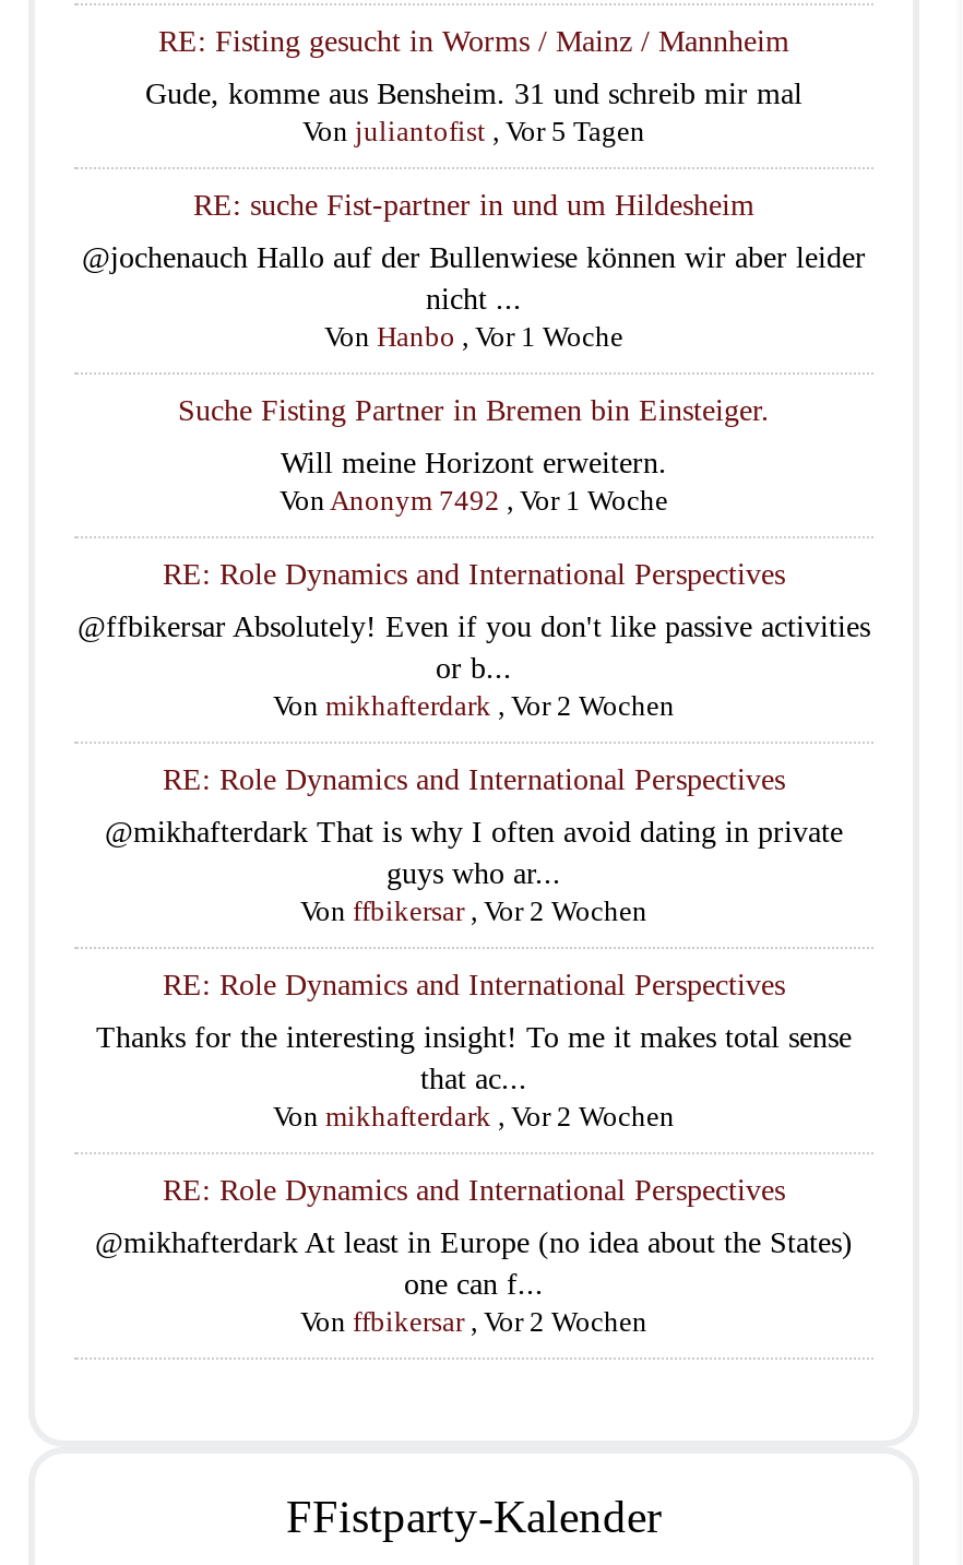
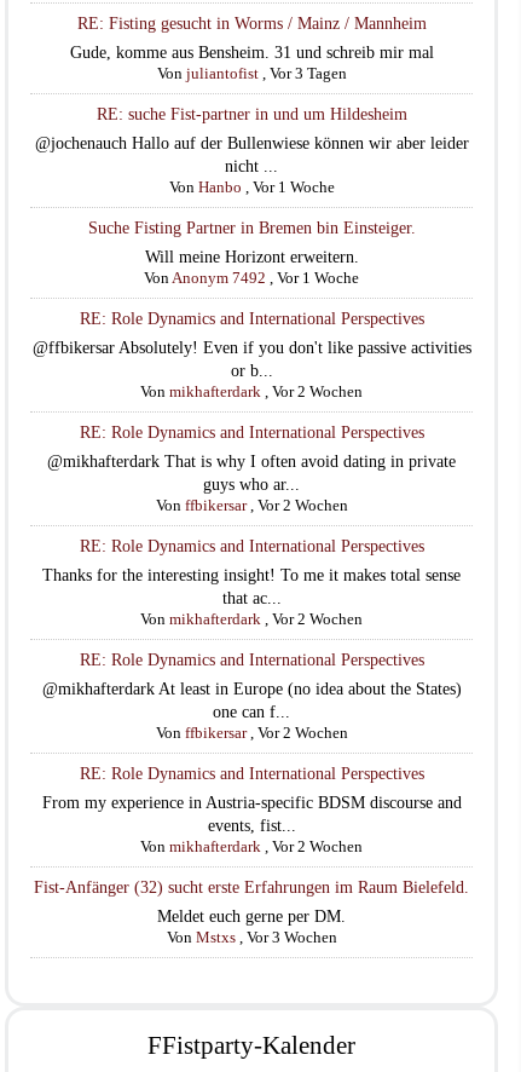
[302,115,645,147] Von juliantofist, Vor 5 Tagen -> [157,64,346,82] Von juliantofist, Vor 3 Tagen
none -> [34,765,469,946] RE: Role Dynamics and International Perspectives | From my experience in Austria-specific BDSM discourse and | events, fist... | Von mikhafterdark, Vor 2 Wochen | Fist-Anfänger (32) sucht erste Erfahrungen im Raum Bielefeld. | Meldet euch gerne per DM. | Von Mstxs, Vor 3 Wochen

